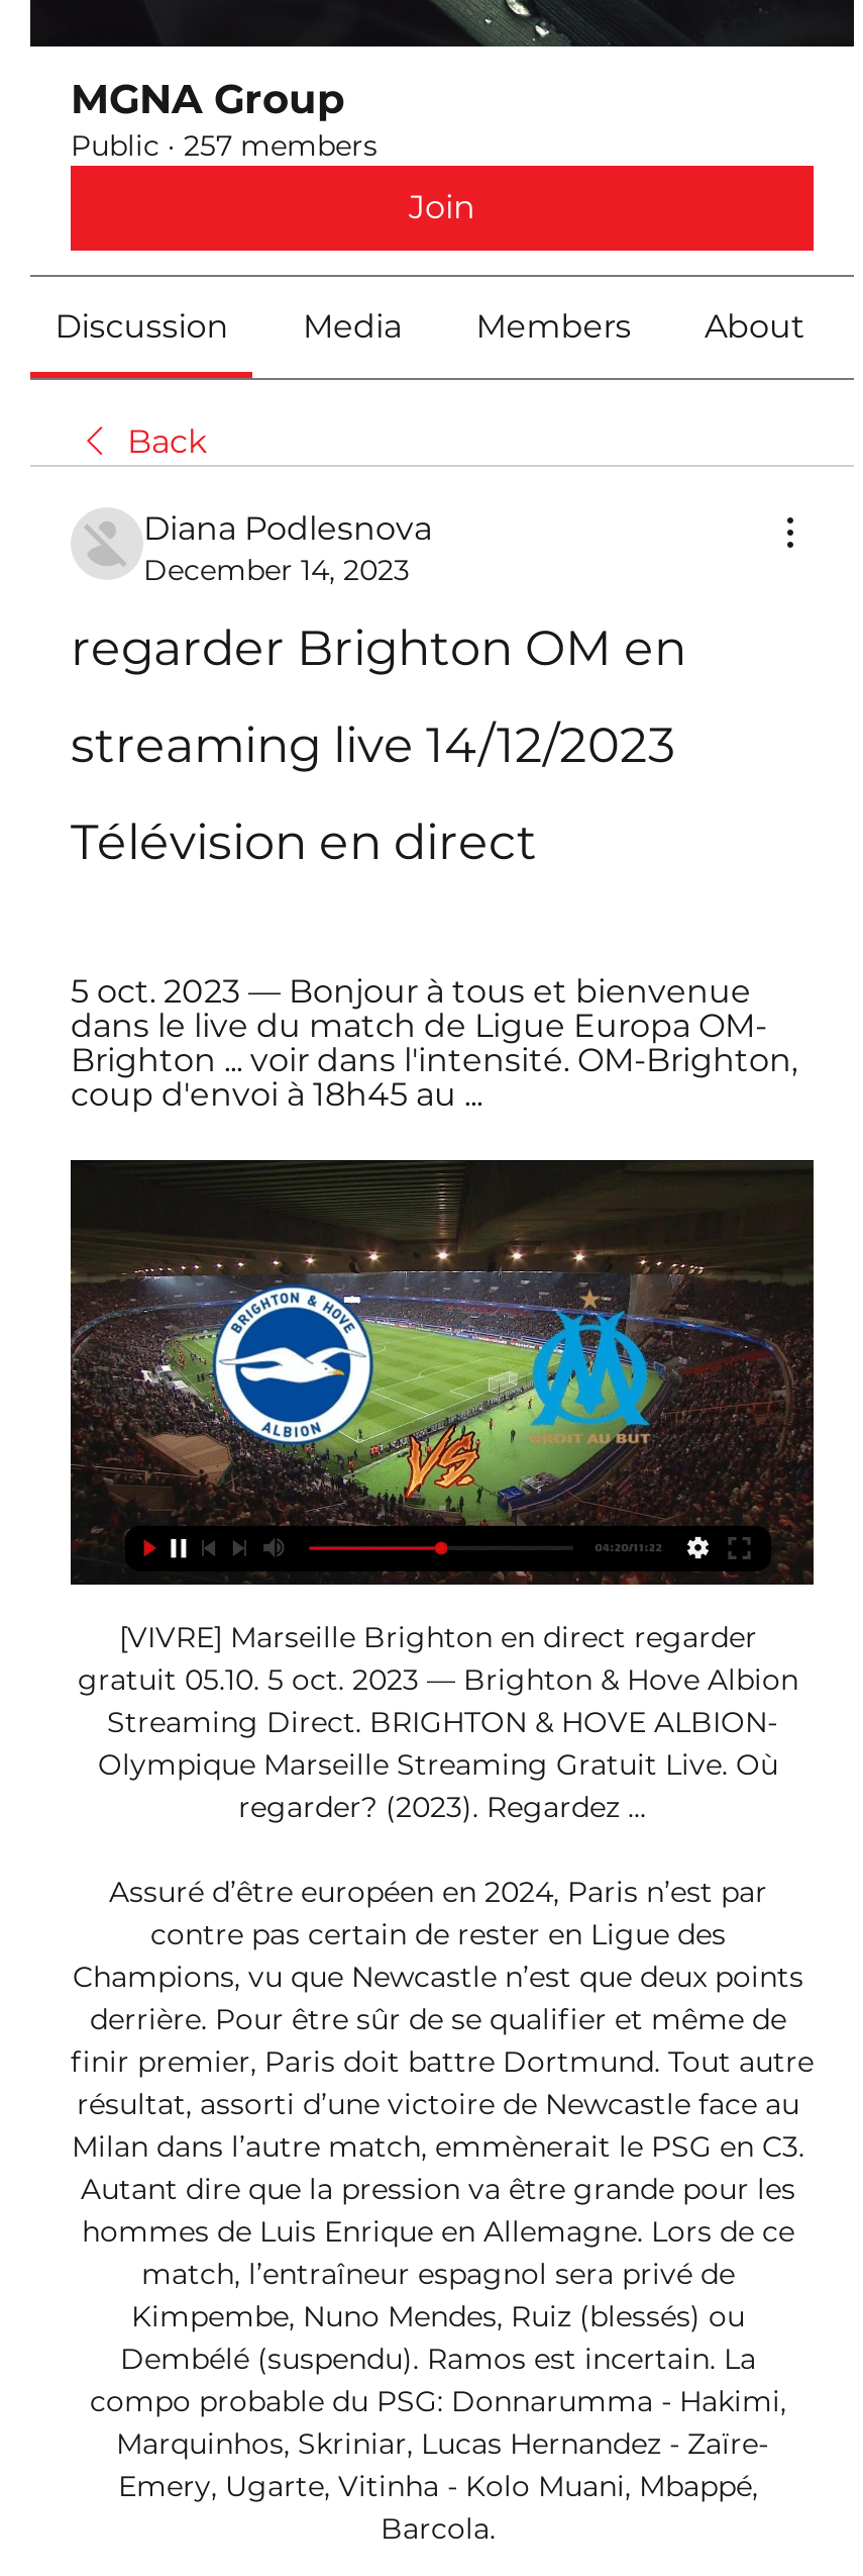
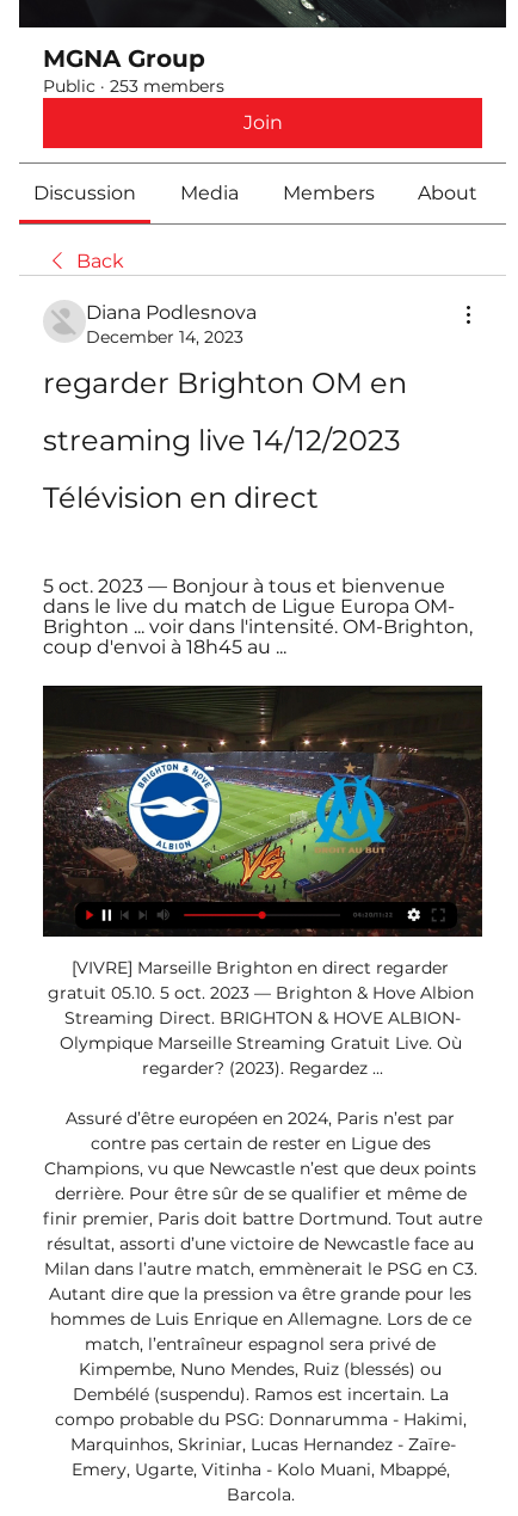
[71,127,377,164] Public · 257 members -> [43,75,224,97] Public · 253 members

